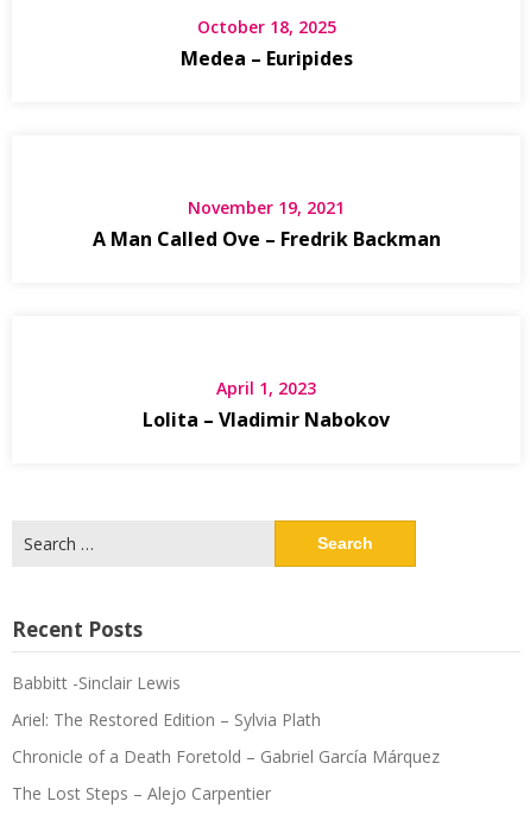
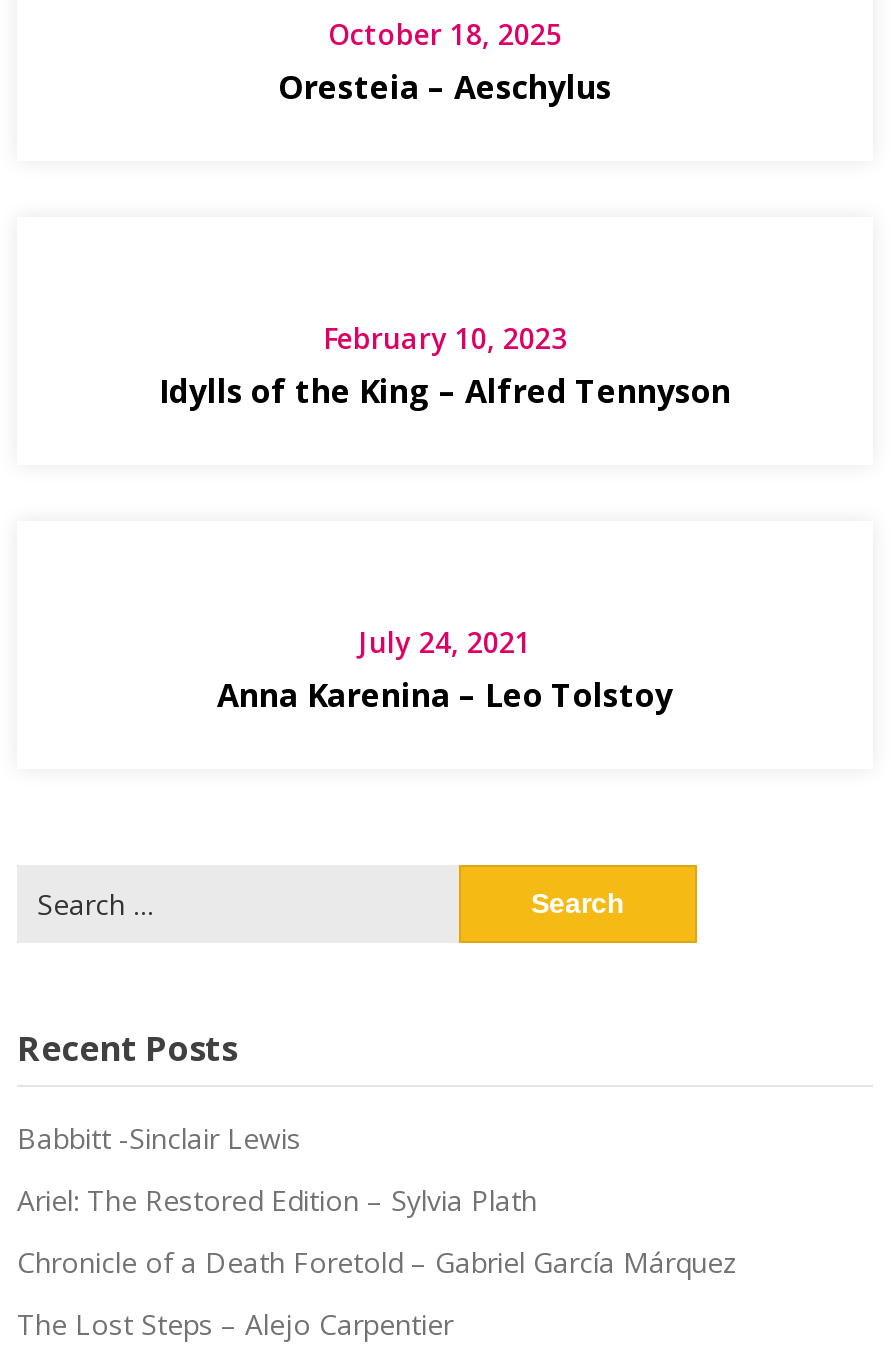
[180,45,352,72] Medea – Euripides -> [278,65,612,109] Oresteia – Aeschylus
[92,196,440,252] November 19, 2021 | A Man Called Ove – Fredrik Backman -> [159,319,731,413] February 10, 2023 | Idylls of the King – Alfred Tennyson
[143,377,390,433] April 1, 2023 | Lolita – Vladimir Nabokov -> [217,623,673,717] July 24, 2021 | Anna Karenina – Leo Tolstoy

